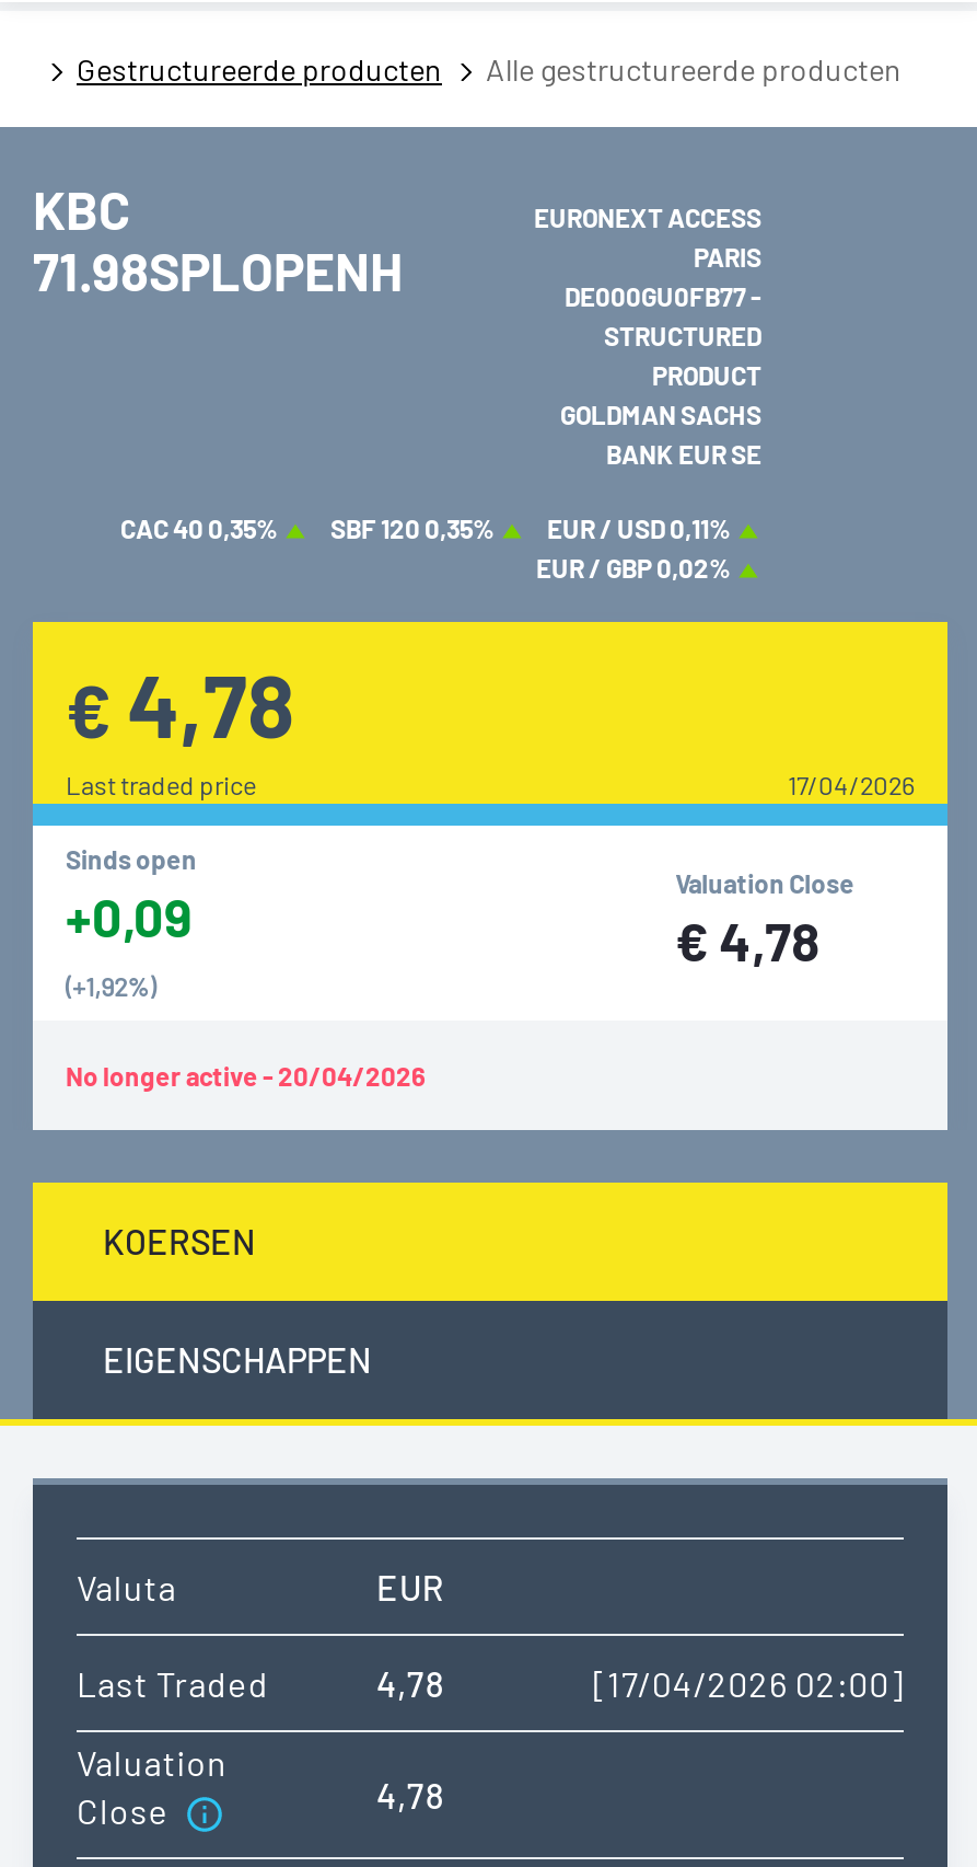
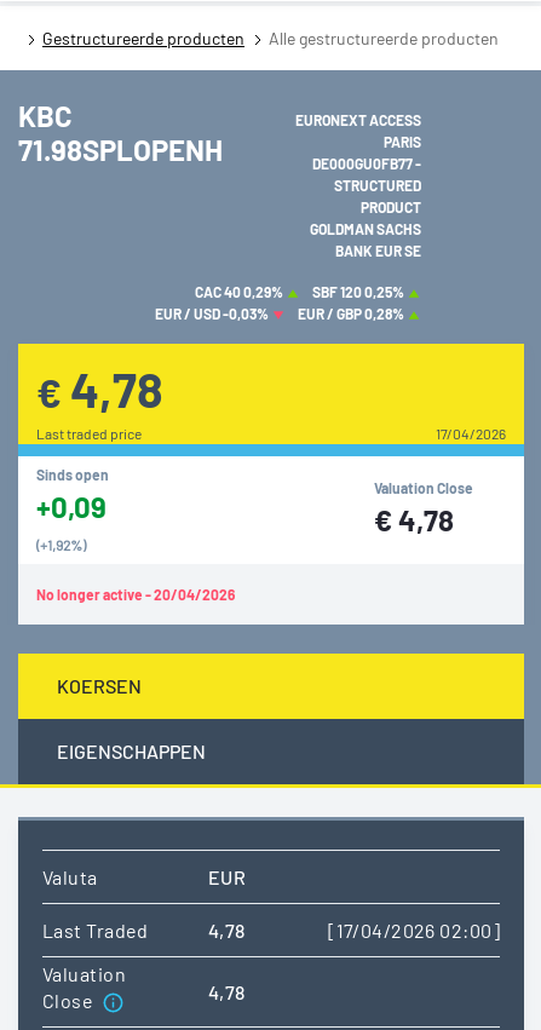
[120,512,282,543] CAC 40 0,35% -> [195,283,286,300] CAC 40 0,29%
[330,512,499,543] SBF 120 0,35% -> [312,283,407,300] SBF 120 0,25%
[547,512,735,543] EUR / USD 0,11% -> [155,305,271,322] EUR / USD -0,03%
[536,552,735,583] EUR / GBP 0,02% -> [298,305,407,322] EUR / GBP 0,28%

